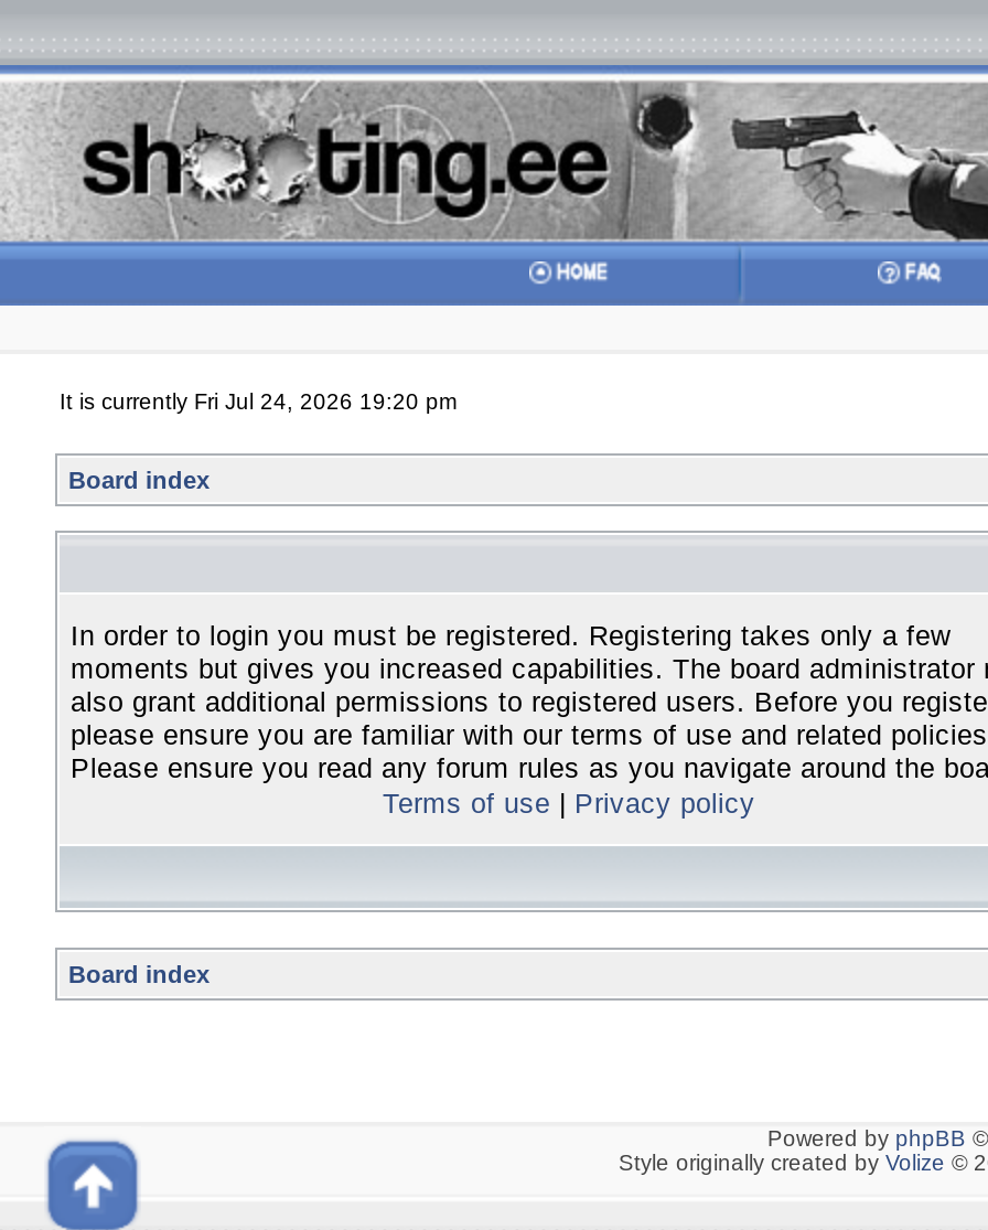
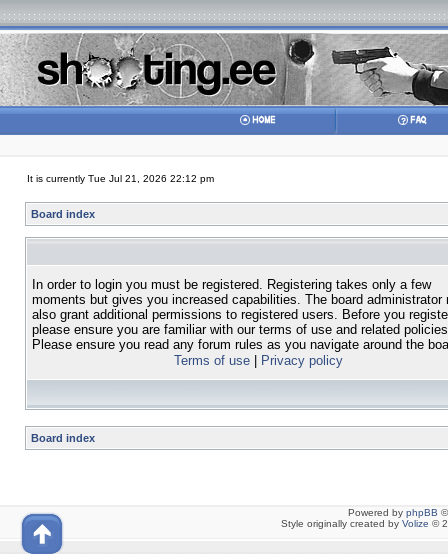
[60,389,457,414] It is currently Fri Jul 24, 2026 19:20 pm -> [27,173,214,184] It is currently Tue Jul 21, 2026 22:12 pm

